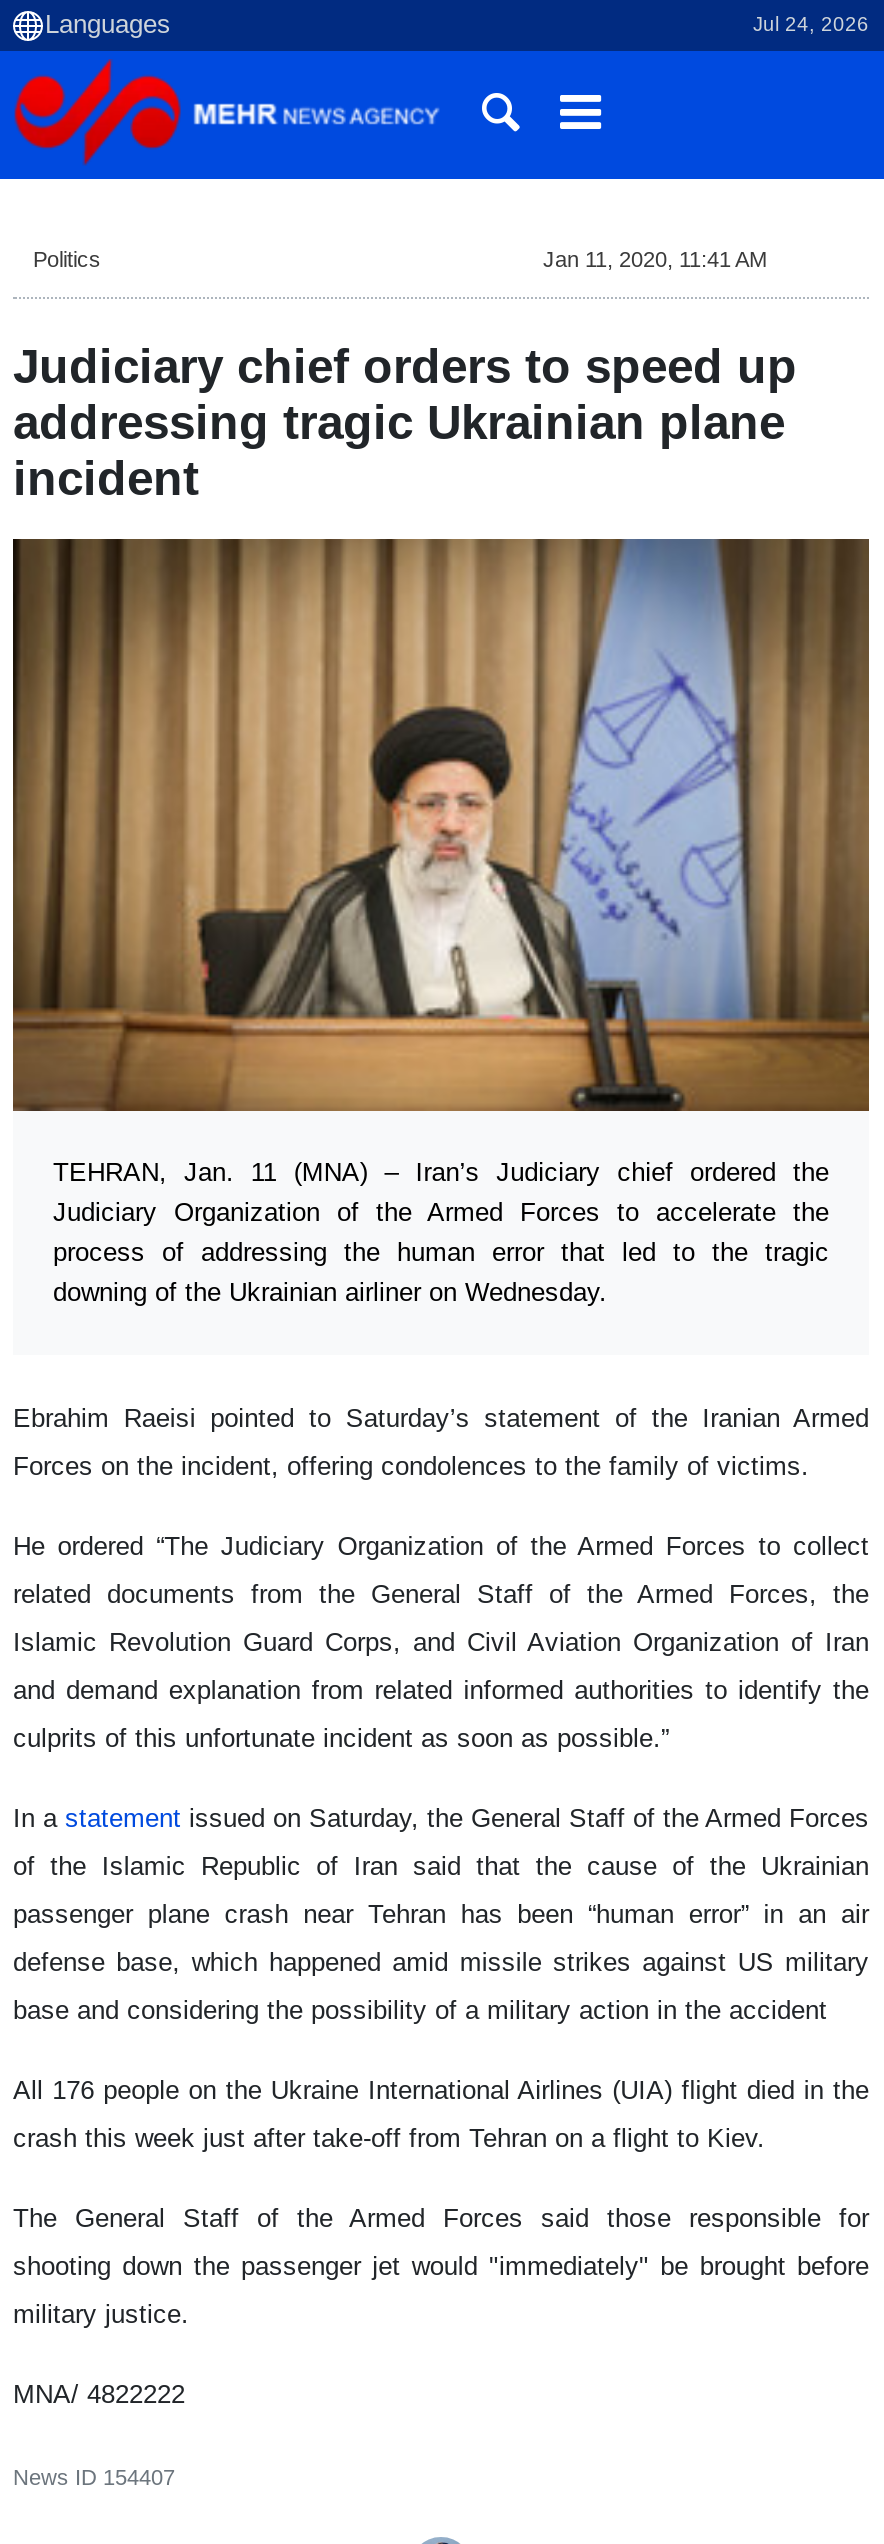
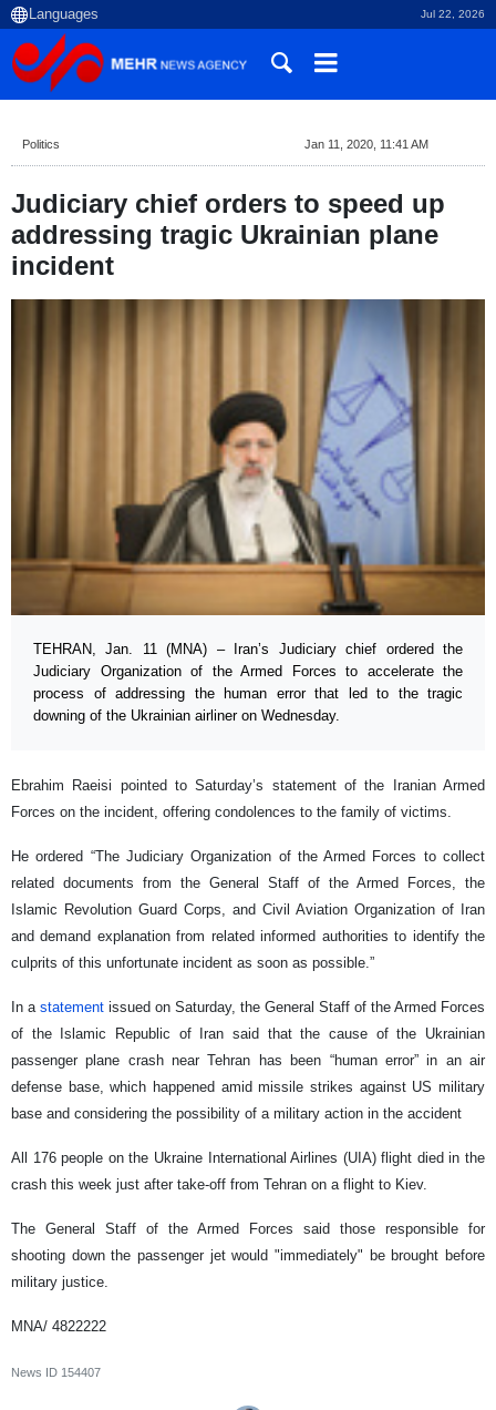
[753,13,869,35] Jul 24, 2026 -> [421,8,485,20] Jul 22, 2026

